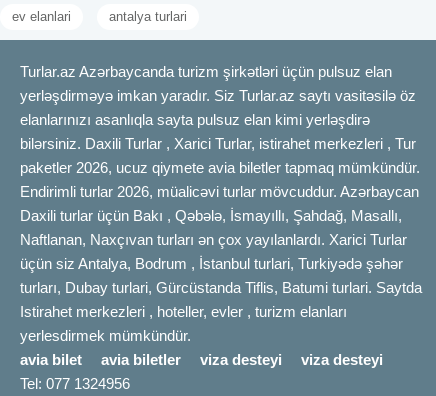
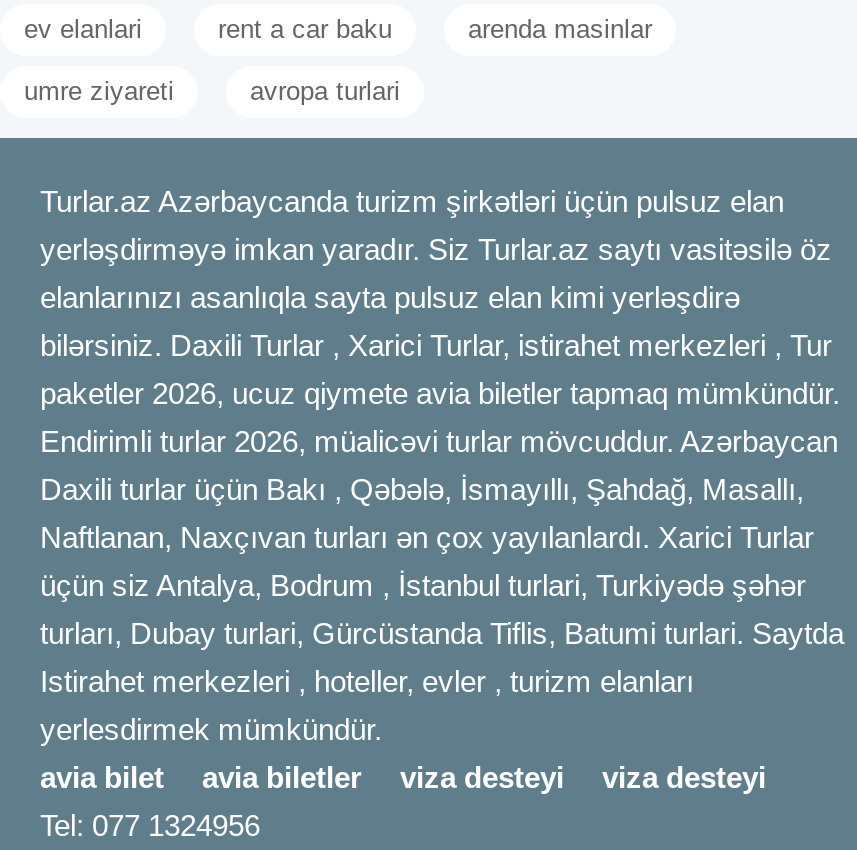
[109,9,187,24] antalya turlari -> [24,13,652,105] rent a car baku | arenda masinlar | umre ziyareti | avropa turlari

